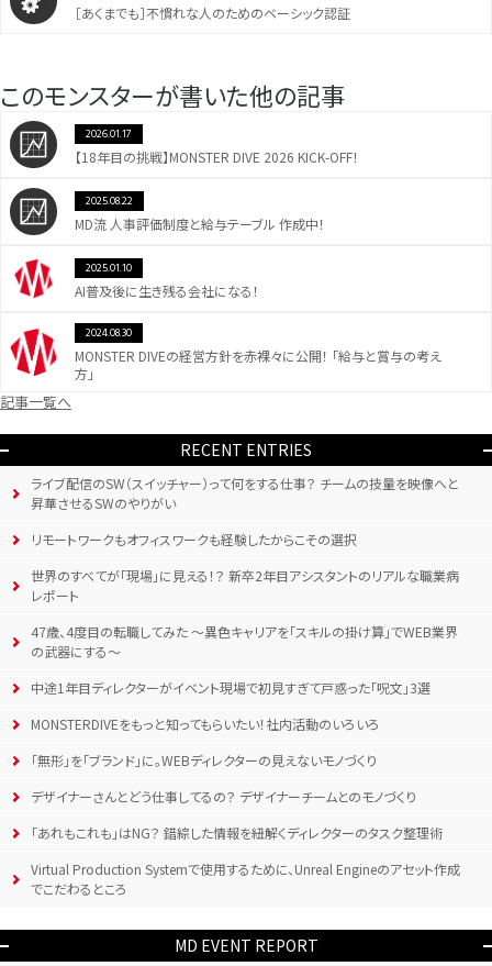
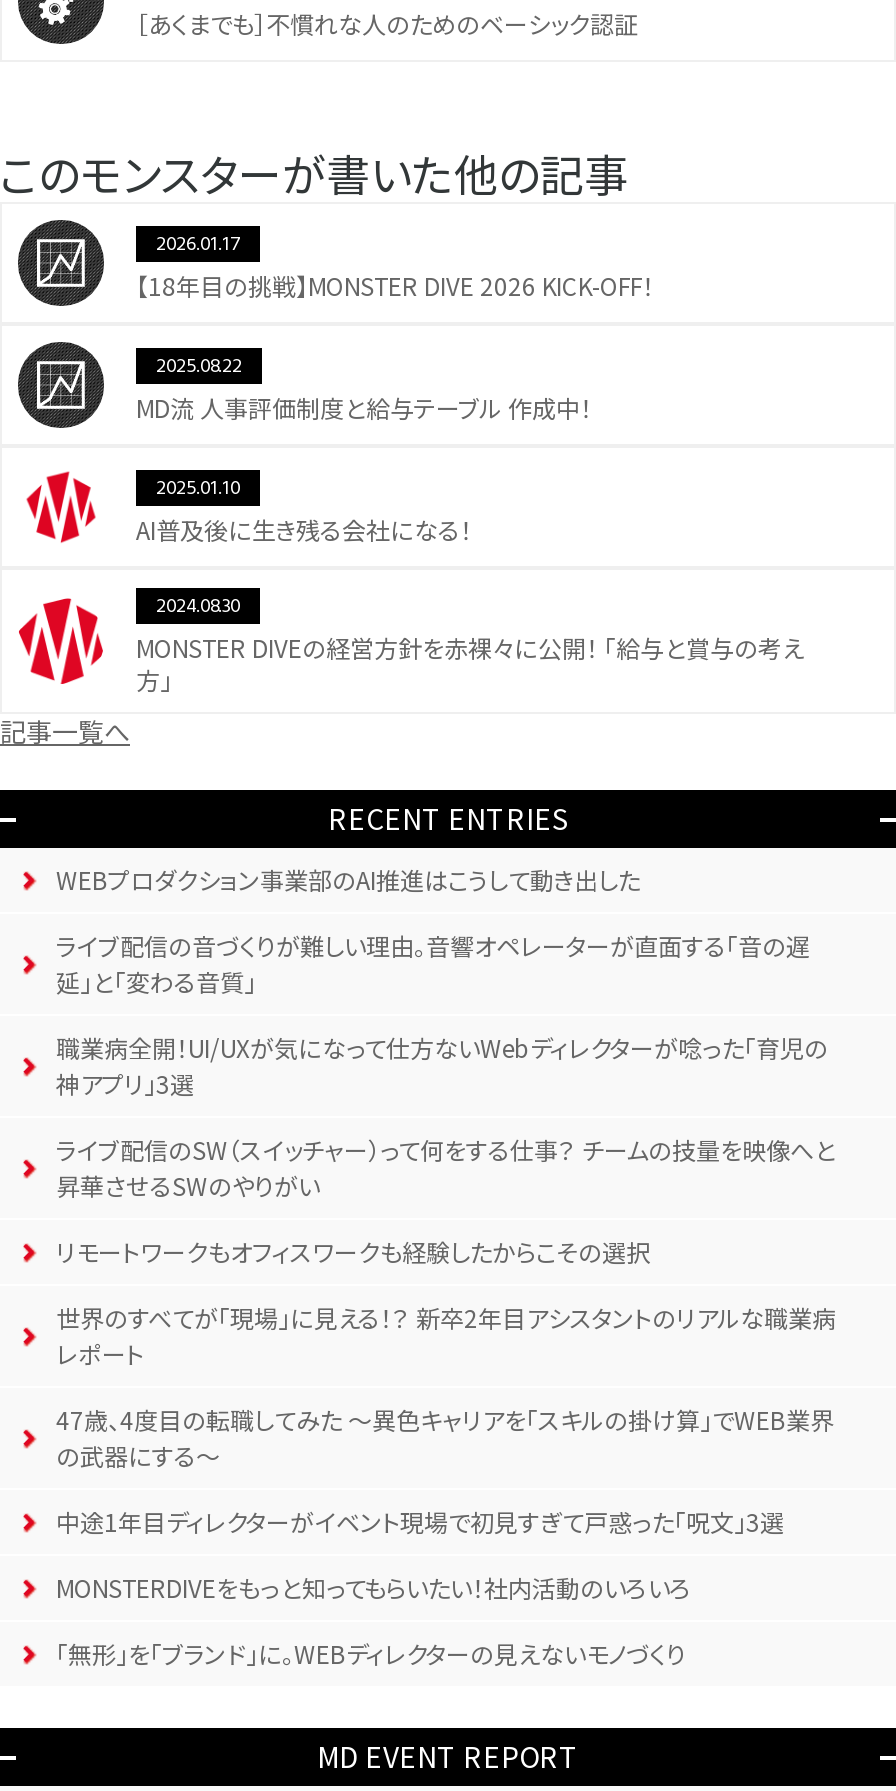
none -> [56,863,828,1101] WEBプロダクション事業部のAI推進はこうして動き出した | ライブ配信の音づくりが難しい理由。音響オペレーターが直面する「音の遅 | 延」と「変わる音質」 | 職業病全開！UI/UXが気になって仕方ないWebディレクターが唸った「育児の | 神アプリ」3選
moved [31,474,459,770] -> [56,1133,836,1671]: ライブ配信のSW（スイッチャー）って何をする仕事？ チームの技量を映像へと | 昇華させるSWのやりがい | リモートワークもオフィスワークも経験したからこその選択 | ... | MONSTERDIVEをもっと知ってもらいたい！社内活動のいろいろ | 「無形」を「ブランド」に。WEBディレクターの見えないモノづくり
[31,787,460,898] デザイナーさんとどう仕事してるの？ デザイナーチームとのモノづくり | 「あれもこれも」はNG？ 錯綜した情報を紐解くディレクターのタスク整理術 | Virtual Production Systemで使用するために、Unreal Engineのアセット作成 | でこだわるところ -> none

